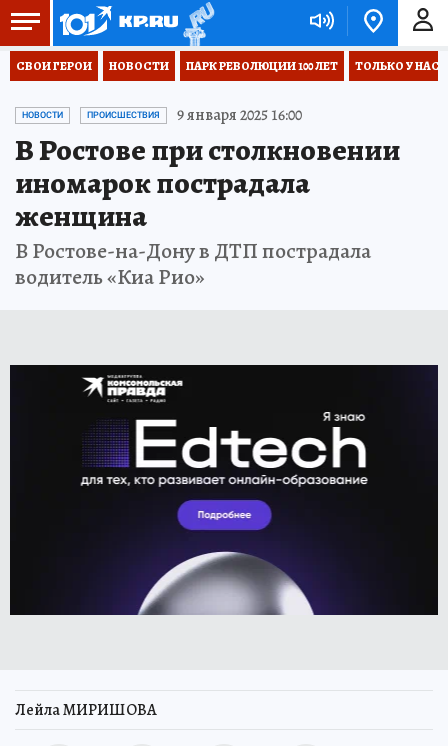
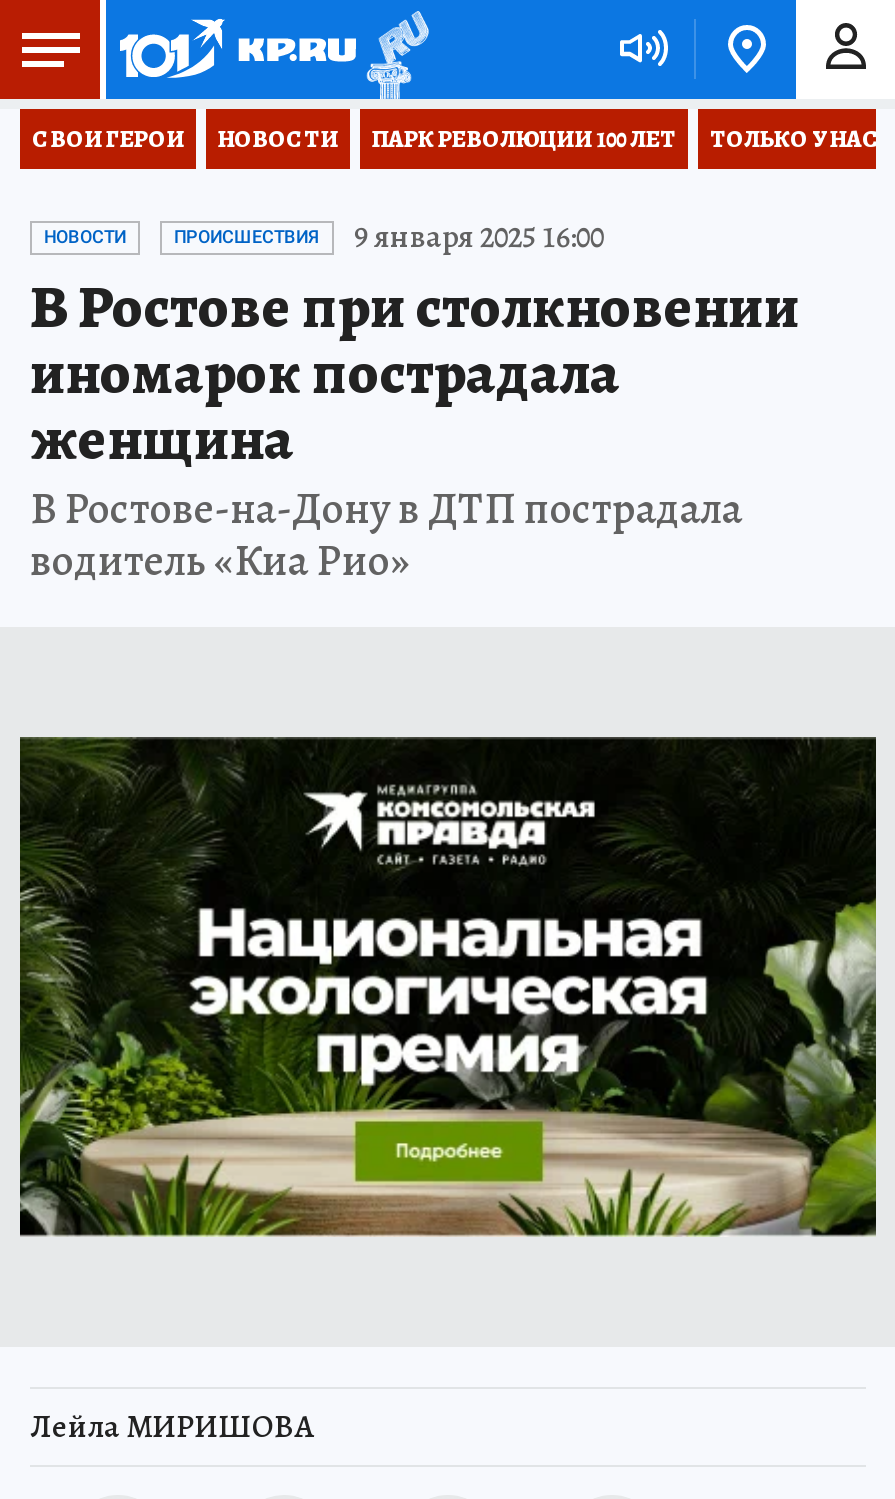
[9,365,439,616] [image] -> [18,737,878,1239] [image]

